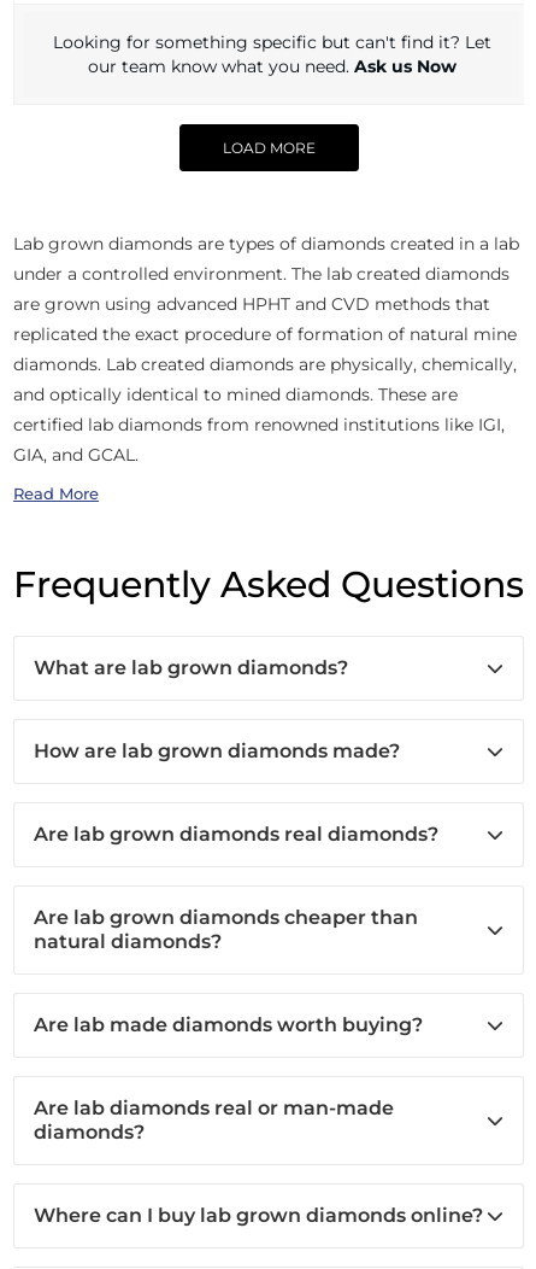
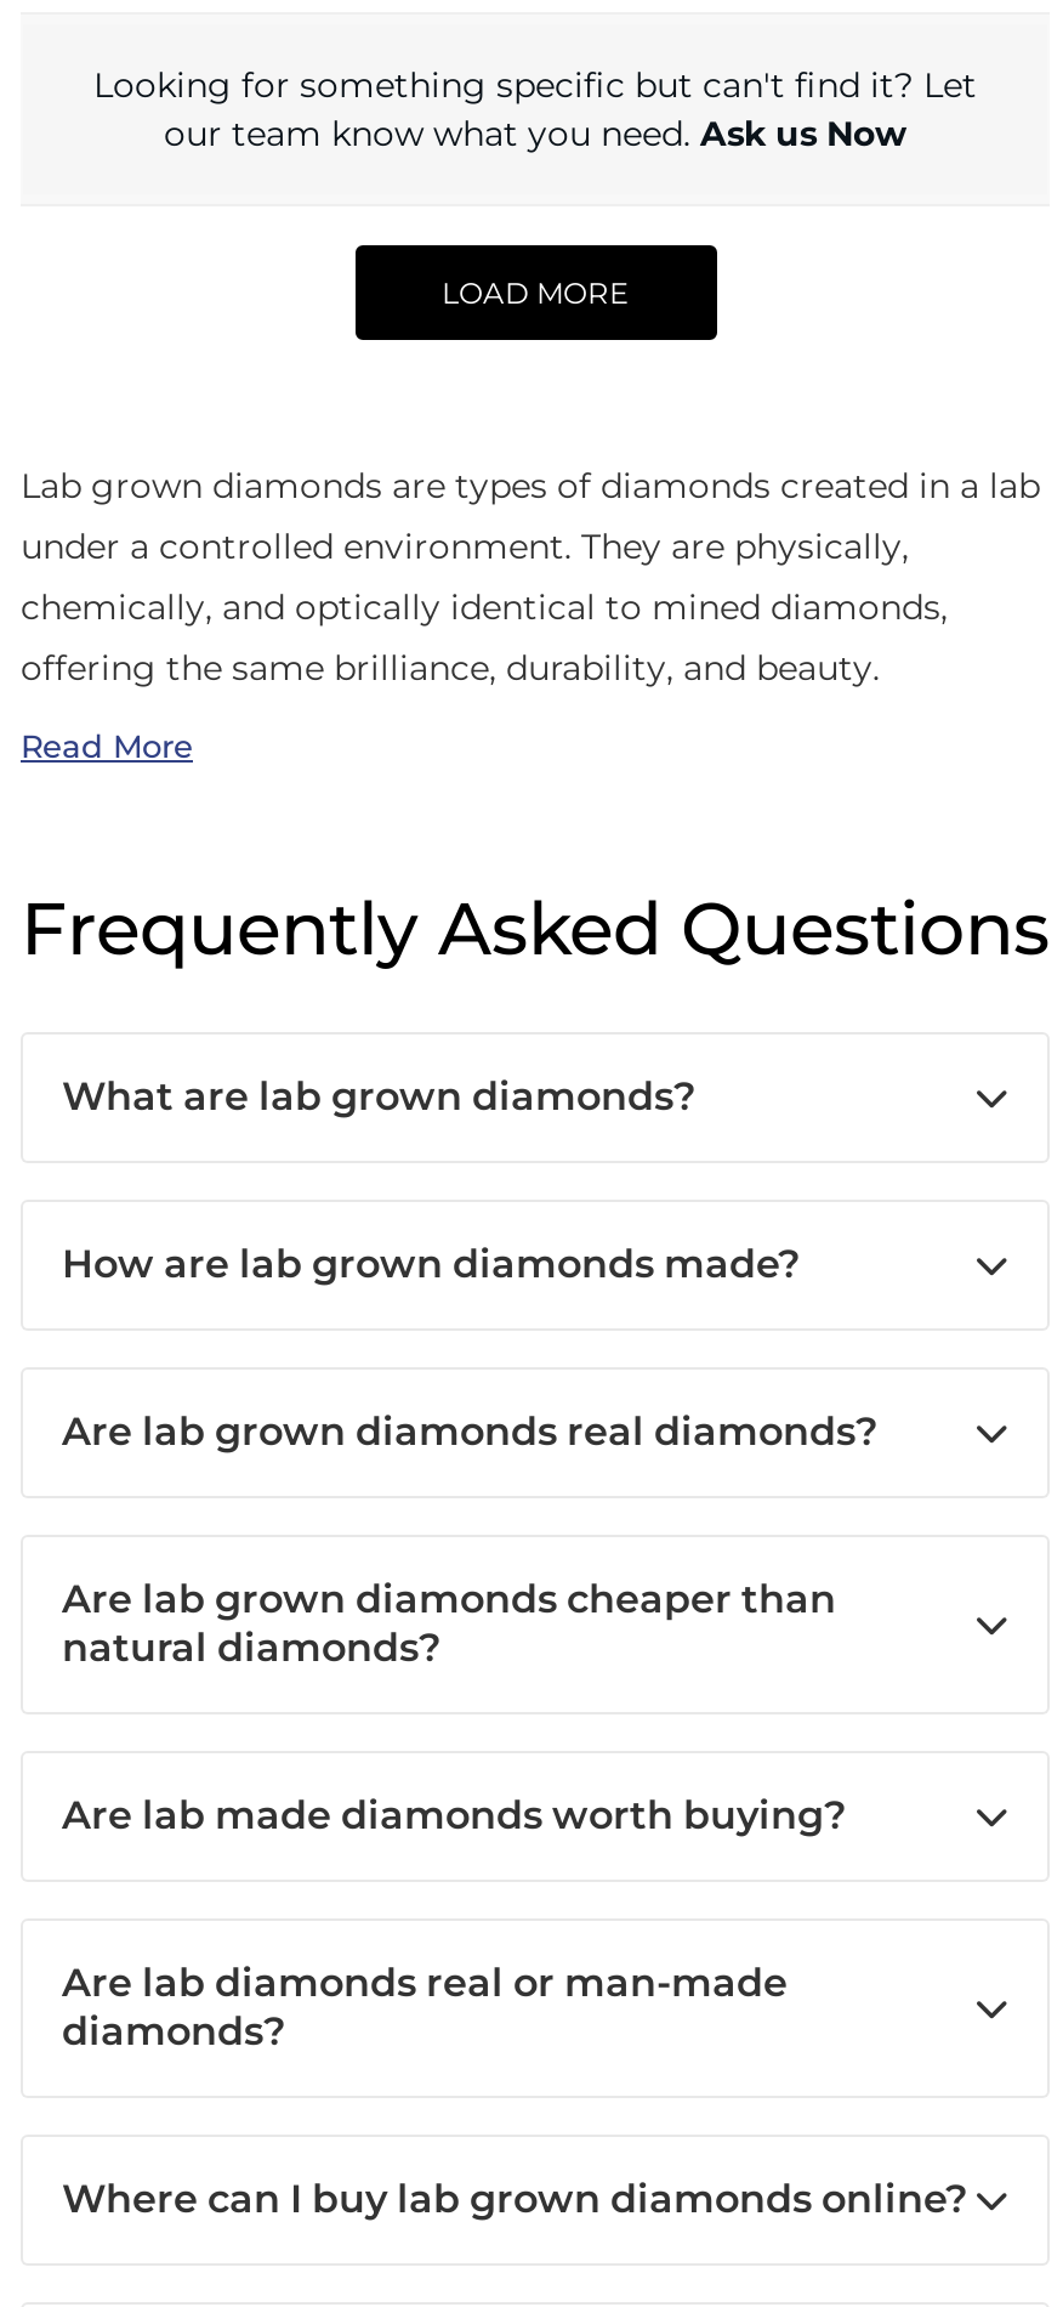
[13,263,517,466] under a controlled environment. The lab created diamonds | are grown using advanced HPHT and CVD methods that | replicated the exact procedure of formation of natural mine | diamonds. Lab created diamonds are physically, chemically, | and optically identical to mined diamonds. These are | certified lab diamonds from renowned institutions like IGI, | GIA, and GCAL. -> [21,525,948,690] under a controlled environment. They are physically, | chemically, and optically identical to mined diamonds, | offering the same brilliance, durability, and beauty.

